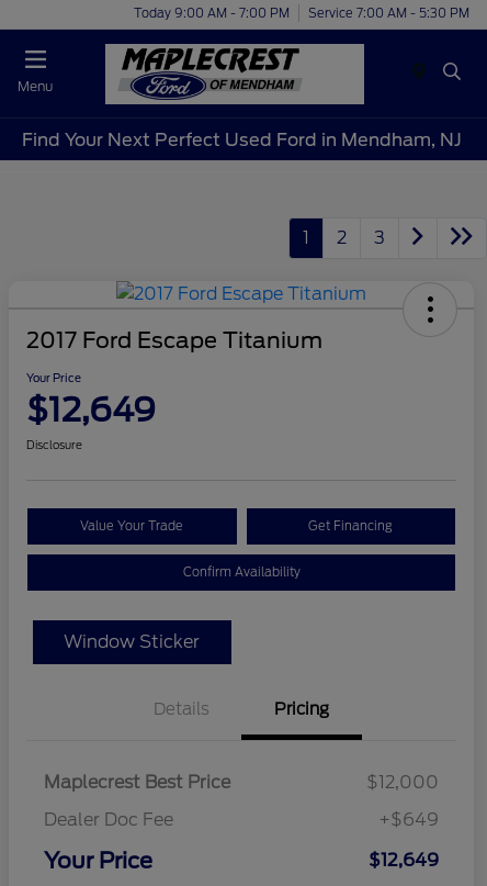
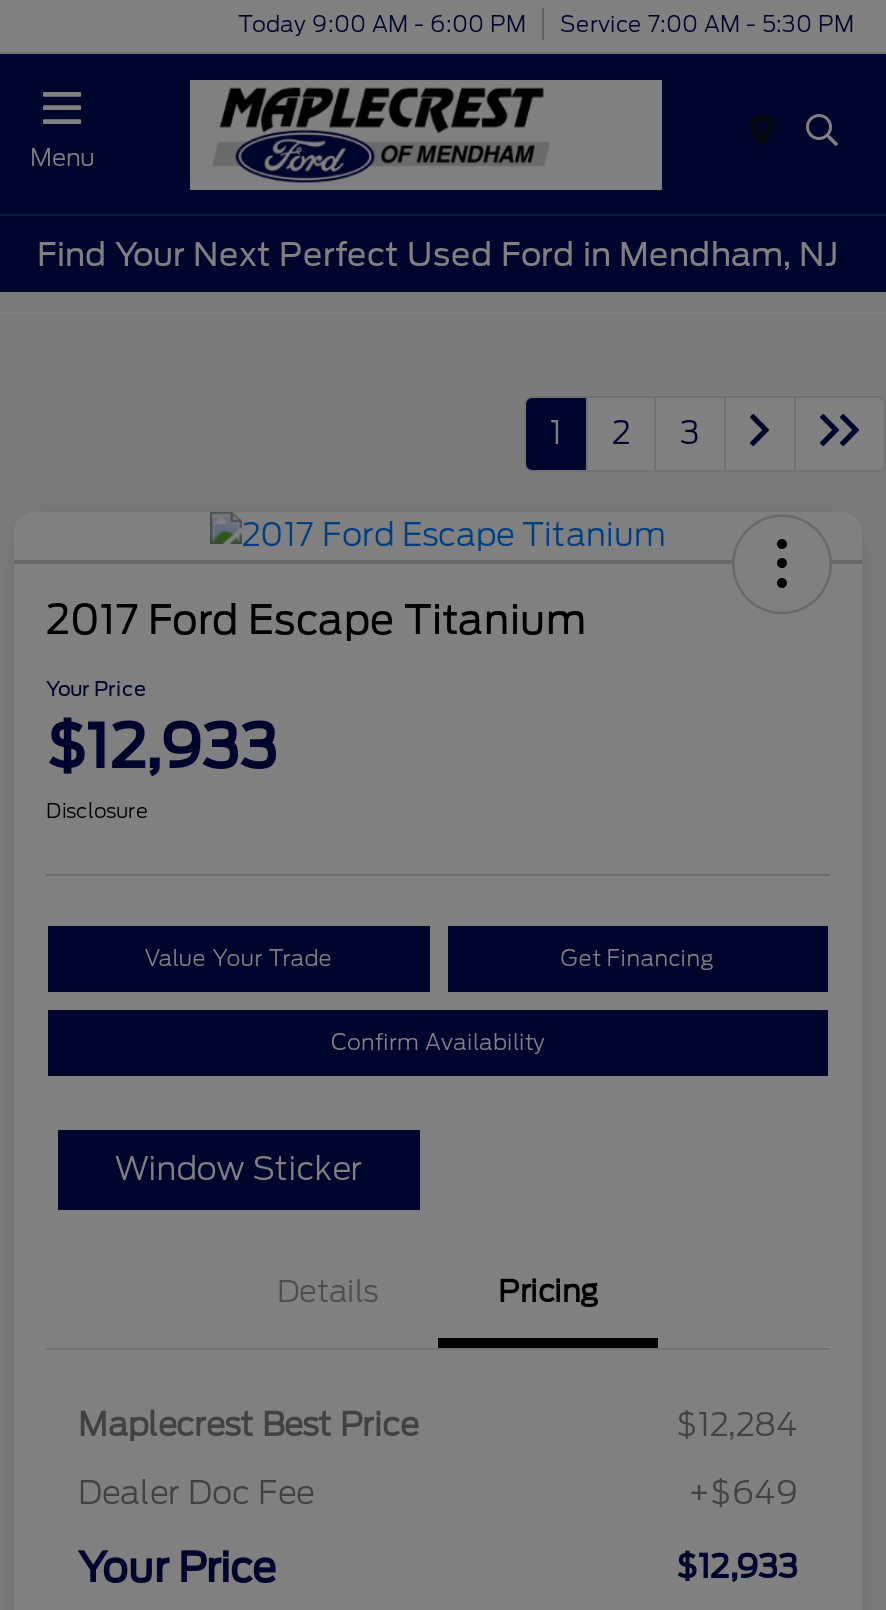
[134,5,469,20] Today 9:00 AM - 7:00 PM Service 7:00 AM - 5:30 PM -> [238,9,854,37] Today 9:00 AM - 6:00 PM Service 7:00 AM - 5:30 PM
[26,390,156,429] $12,649 -> [46,710,278,782] $12,933
[366,772,439,793] $12,000 -> [676,1406,798,1444] $12,284
[369,850,439,871] $12,649 -> [676,1548,798,1586] $12,933

